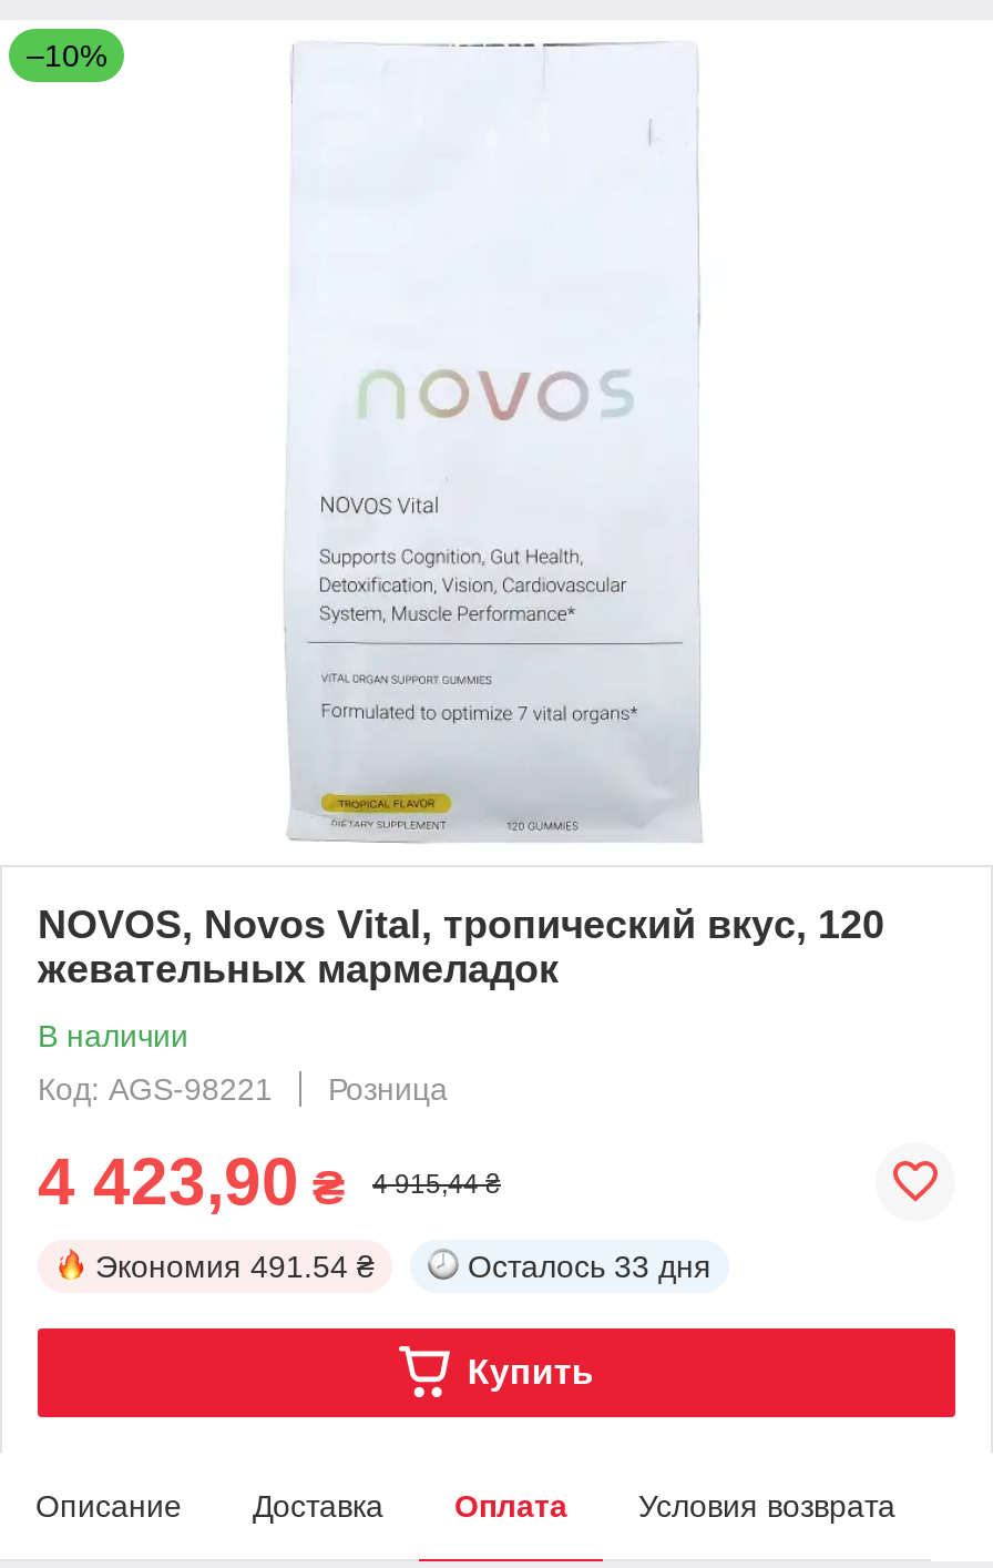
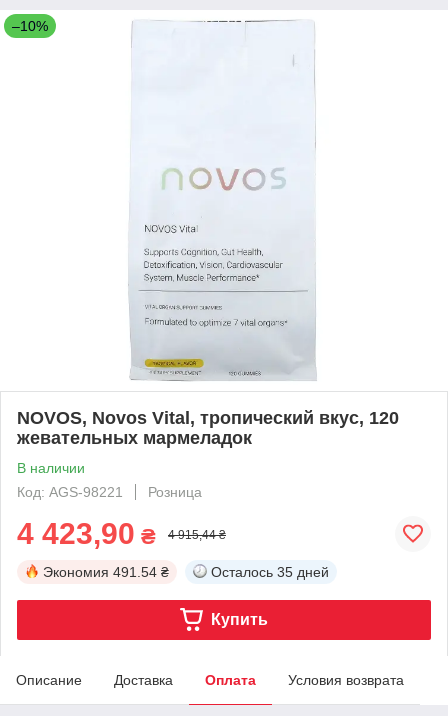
[468,1248,712,1284] Осталось 33 дня -> [211,564,329,580] Осталось 35 дней

